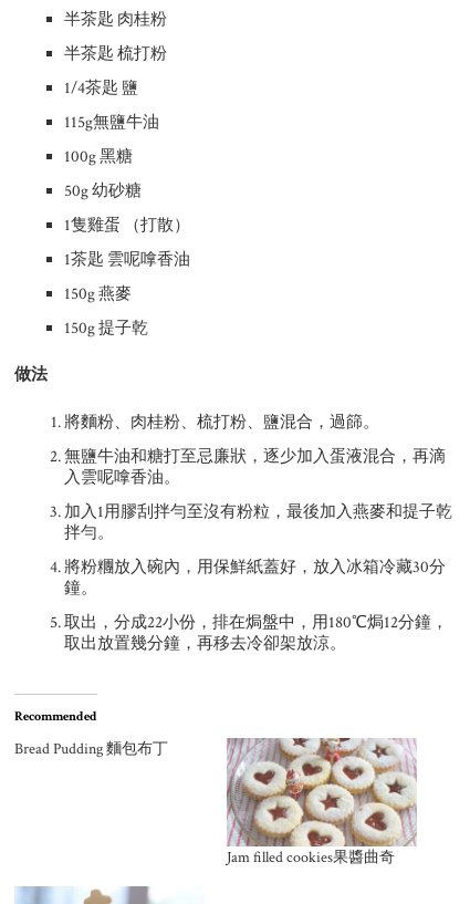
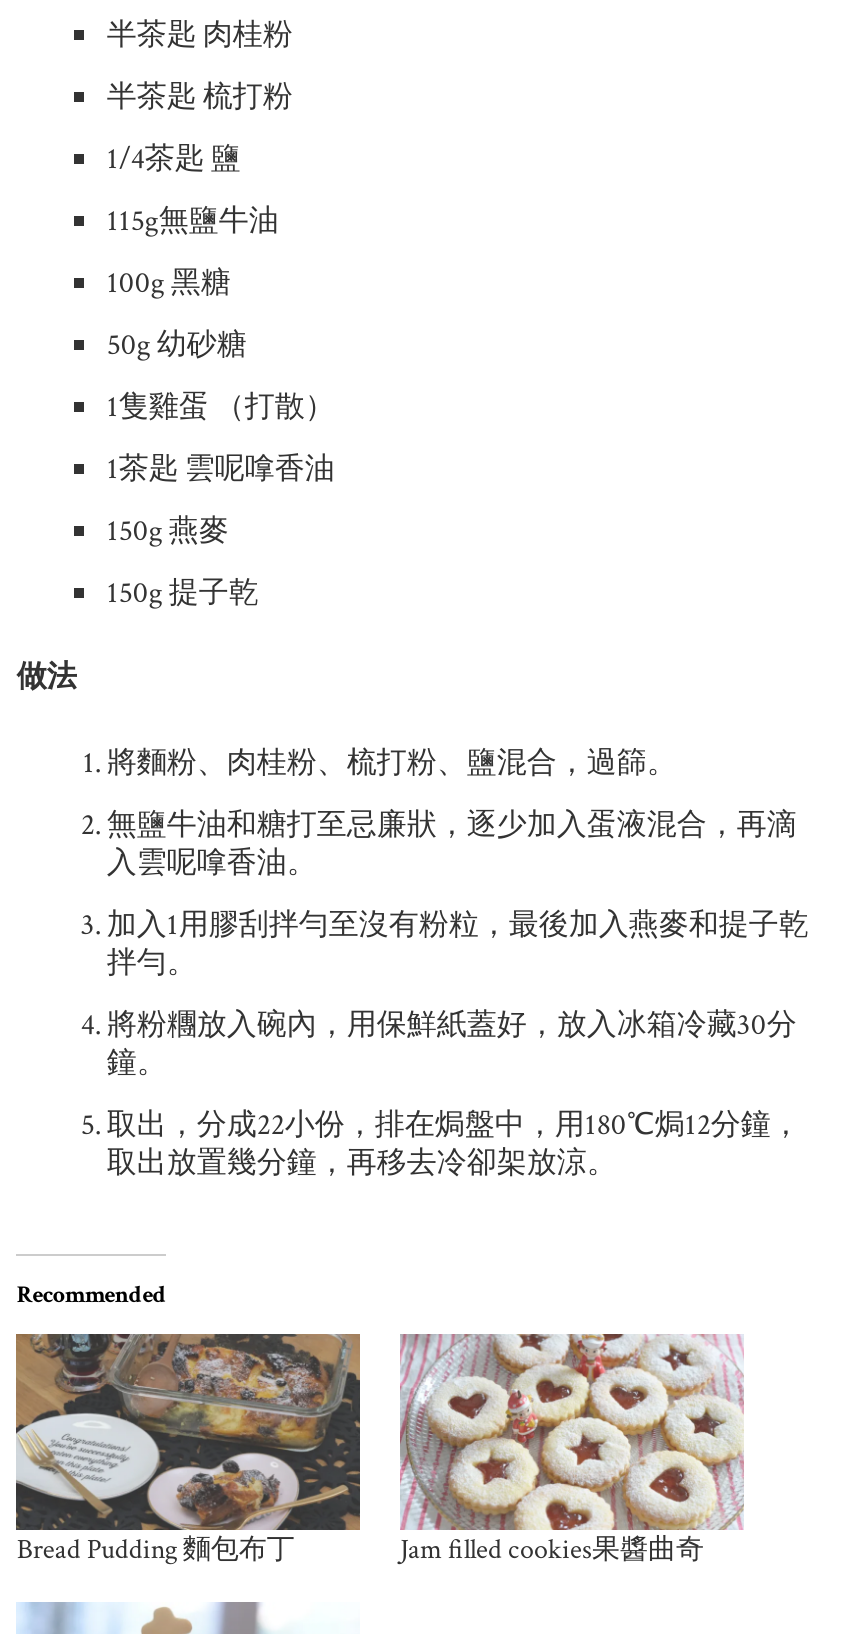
none -> [14,1332,362,1532] [image]
moved [15,739,169,759] -> [17,1532,295,1568]: Bread Pudding 麵包布丁

